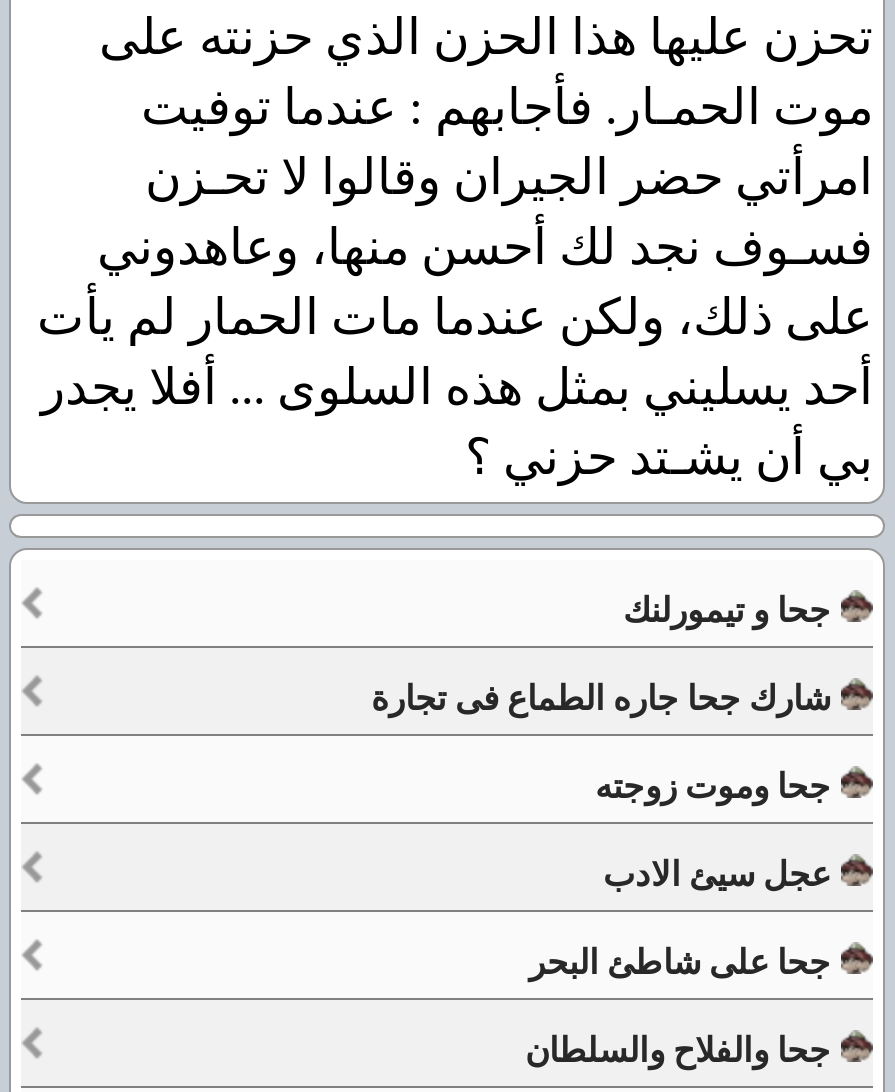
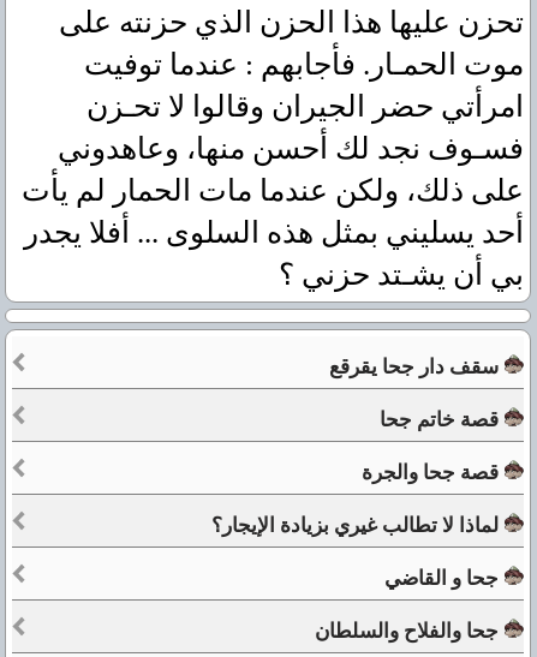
[623,591,831,629] جحا و تيمورلنك -> [329,355,499,378] سقف دار جحا يقرقع
[371,679,831,717] شارك جحا جاره الطماع فى تجارة -> [380,408,499,431] قصة خاتم جحا
[595,767,831,805] جحا وموت زوجته -> [362,461,499,484] قصة جحا والجرة
[603,855,831,893] عجل سيئ الادب -> [211,514,499,537] لماذا لا تطالب غيري بزيادة الإيجار؟
[529,943,831,981] جحا على شاطئ البحر -> [384,567,499,589] جحا و القاضي

